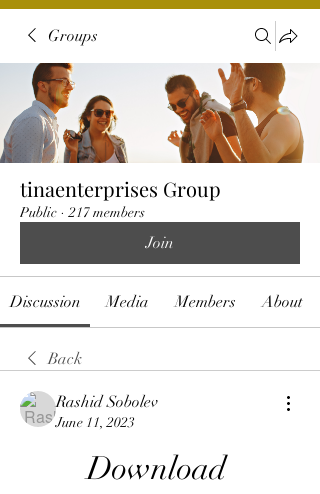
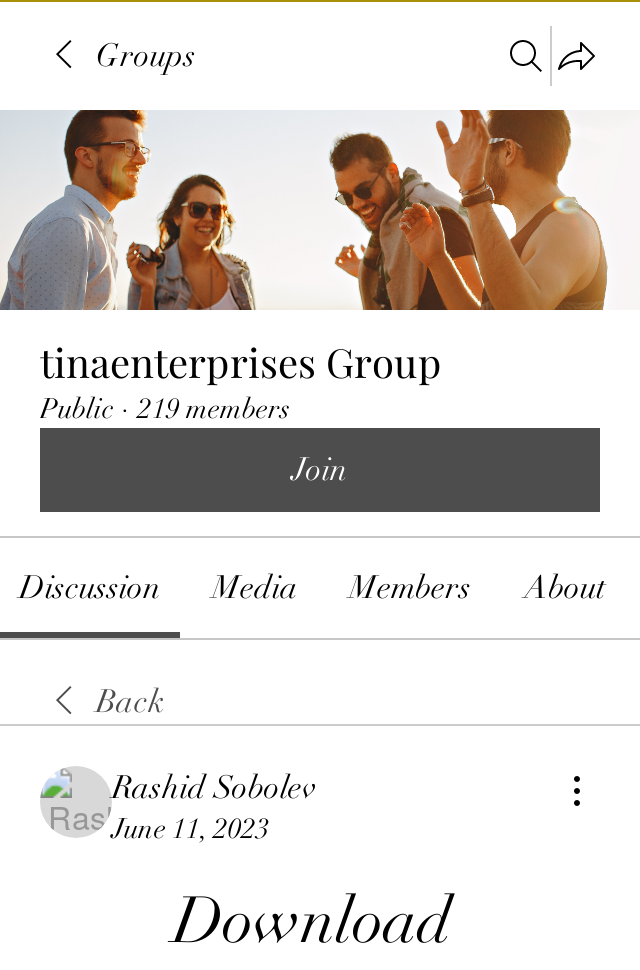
[20,204,145,221] Public · 217 members -> [40,392,290,426] Public · 219 members

